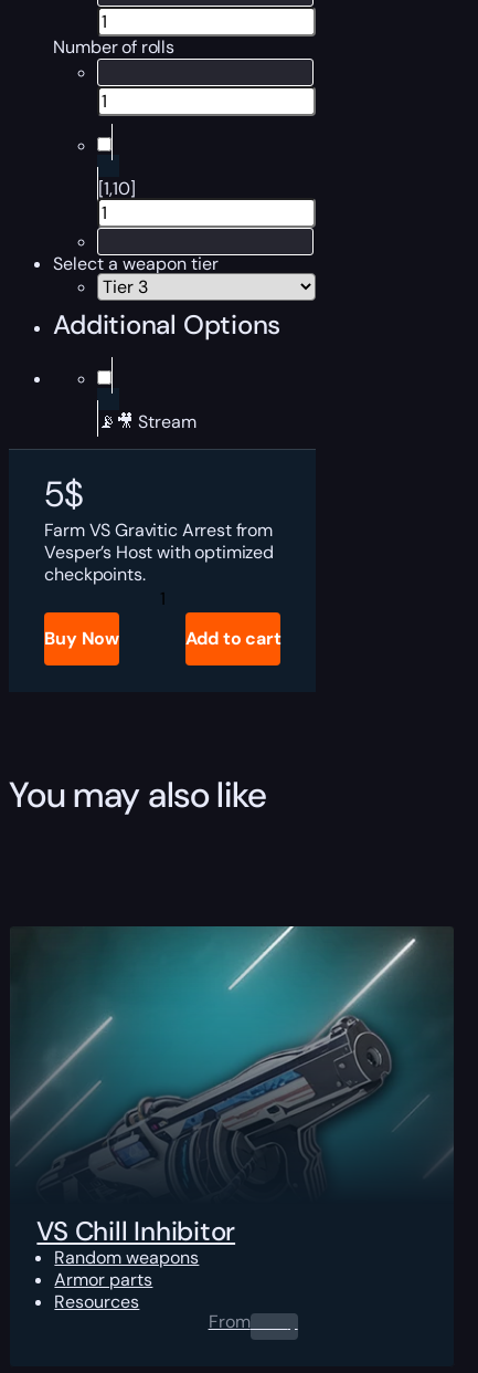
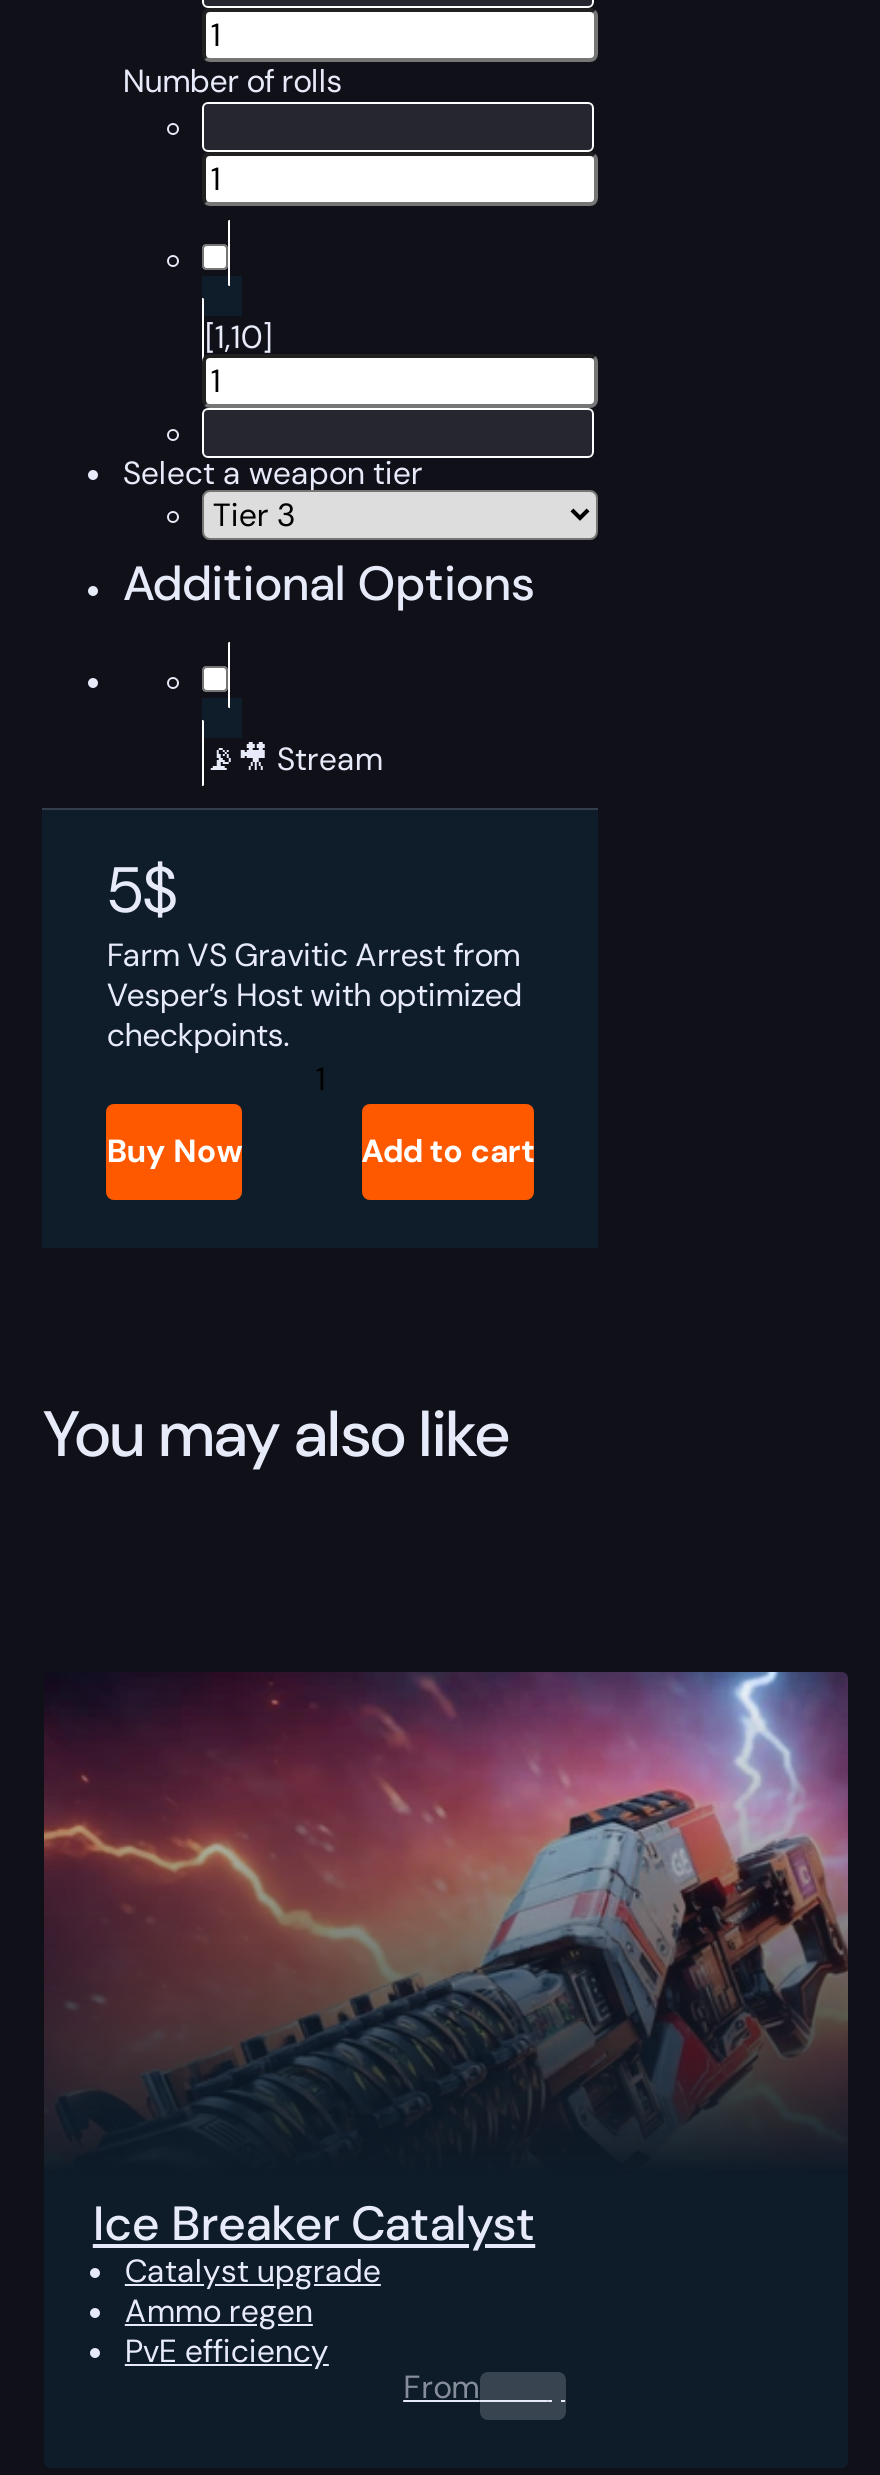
[10,925,454,1165] [image] -> [42,1670,850,2106] [image]
[37,1213,235,1313] VS Chill Inhibitor | Random weapons | Armor parts | Resources -> [93,2191,535,2371] Ice Breaker Catalyst | Catalyst upgrade | Ammo regen | PvE efficiency

